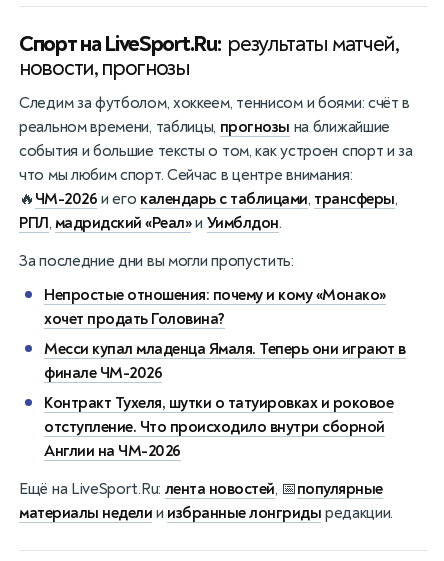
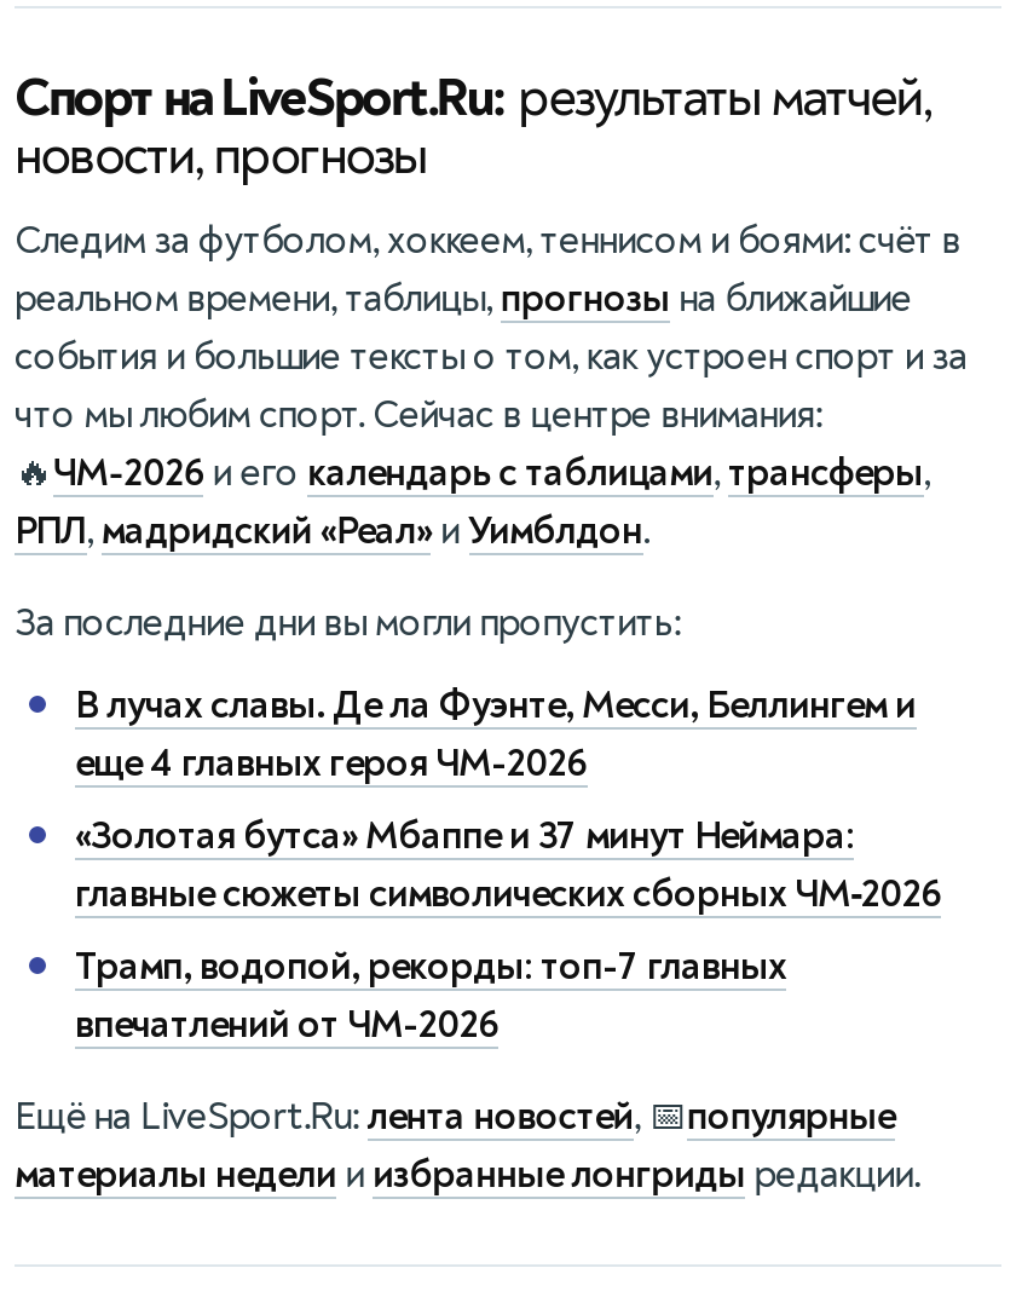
[44,285,385,329] Непростые отношения: почему и кому «Монако» | хочет продать Головина? -> [75,681,916,788] В лучах славы. Де ла Фуэнте, Месси, Беллингем и | еще 4 главных героя ЧМ-2026
[44,339,405,383] Месси купал младенца Ямаля. Теперь они играют в | финале ЧМ-2026 -> [75,812,941,919] «Золотая бутса» Мбаппе и 37 минут Неймара: | главные сюжеты символических сборных ЧМ‑2026
[44,393,393,461] Контракт Тухеля, шутки о татуировках и роковое | отступление. Что происходило внутри сборной | Англии на ЧМ-2026 -> [75,943,786,1049] Трамп, водопой, рекорды: топ-7 главных | впечатлений от ЧМ-2026

